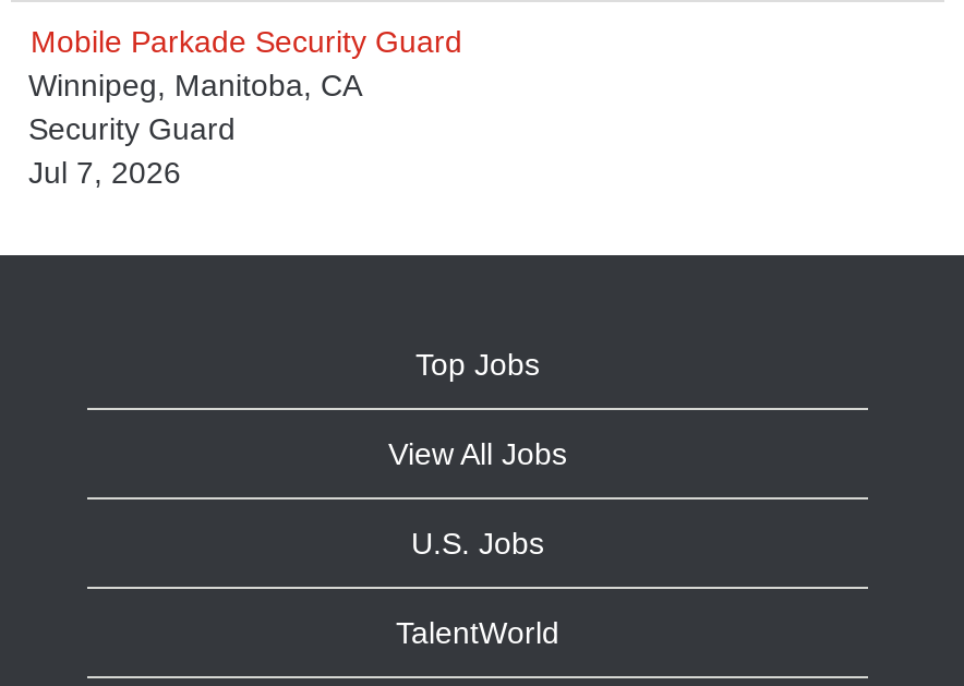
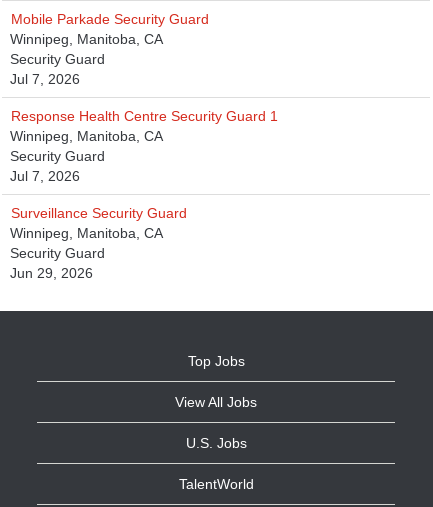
none -> [10,108,278,281] Response Health Centre Security Guard 1 | Winnipeg, Manitoba, CA | Security Guard | Jul 7, 2026 | Surveillance Security Guard | Winnipeg, Manitoba, CA | Security Guard | Jun 29, 2026

